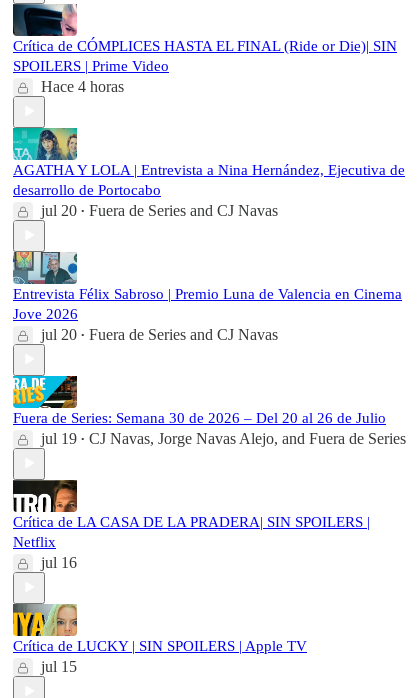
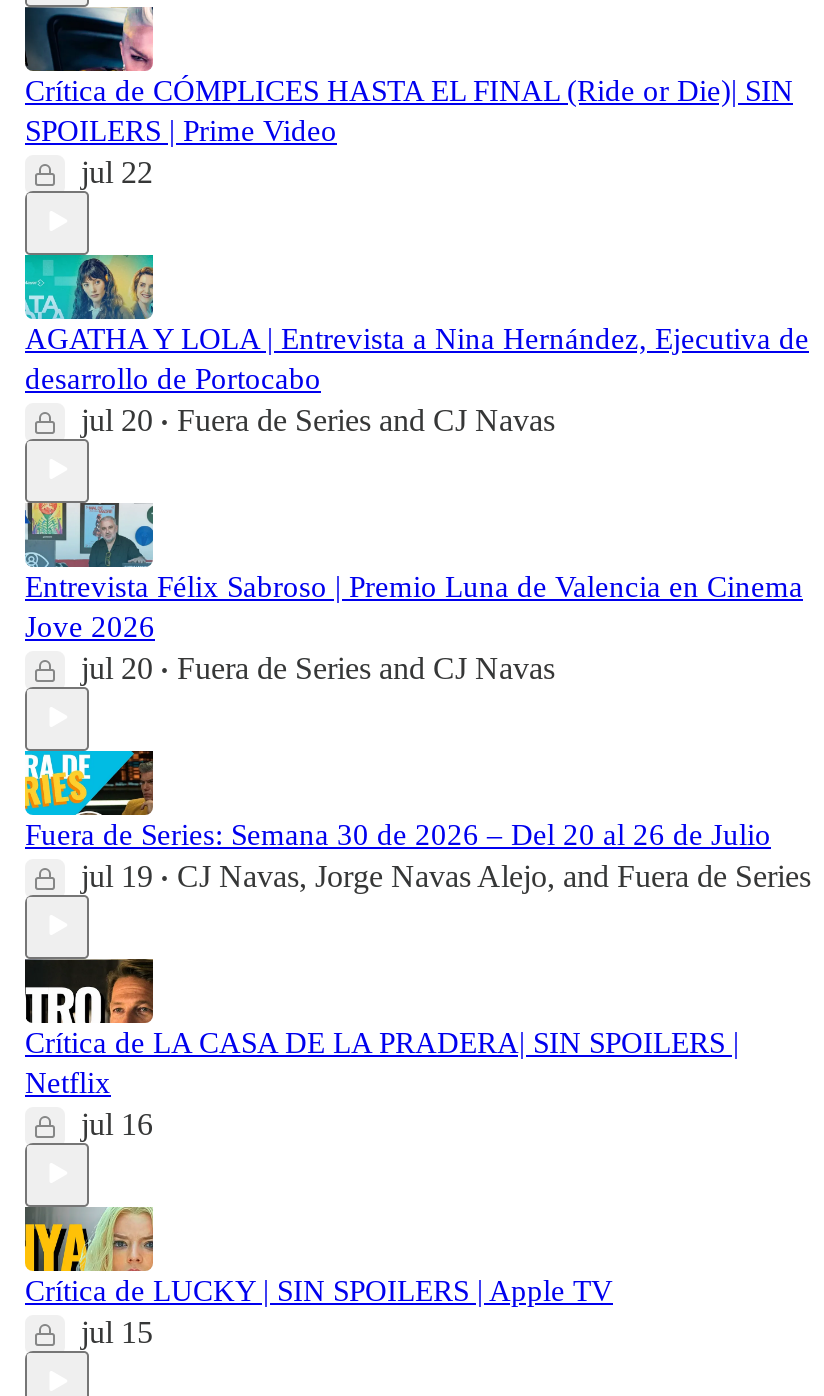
[41,78,124,95] Hace 4 horas -> [81,154,153,188] jul 22

